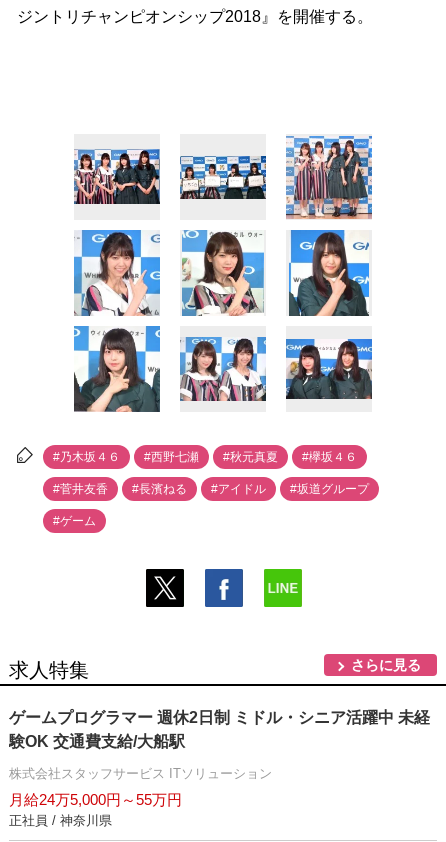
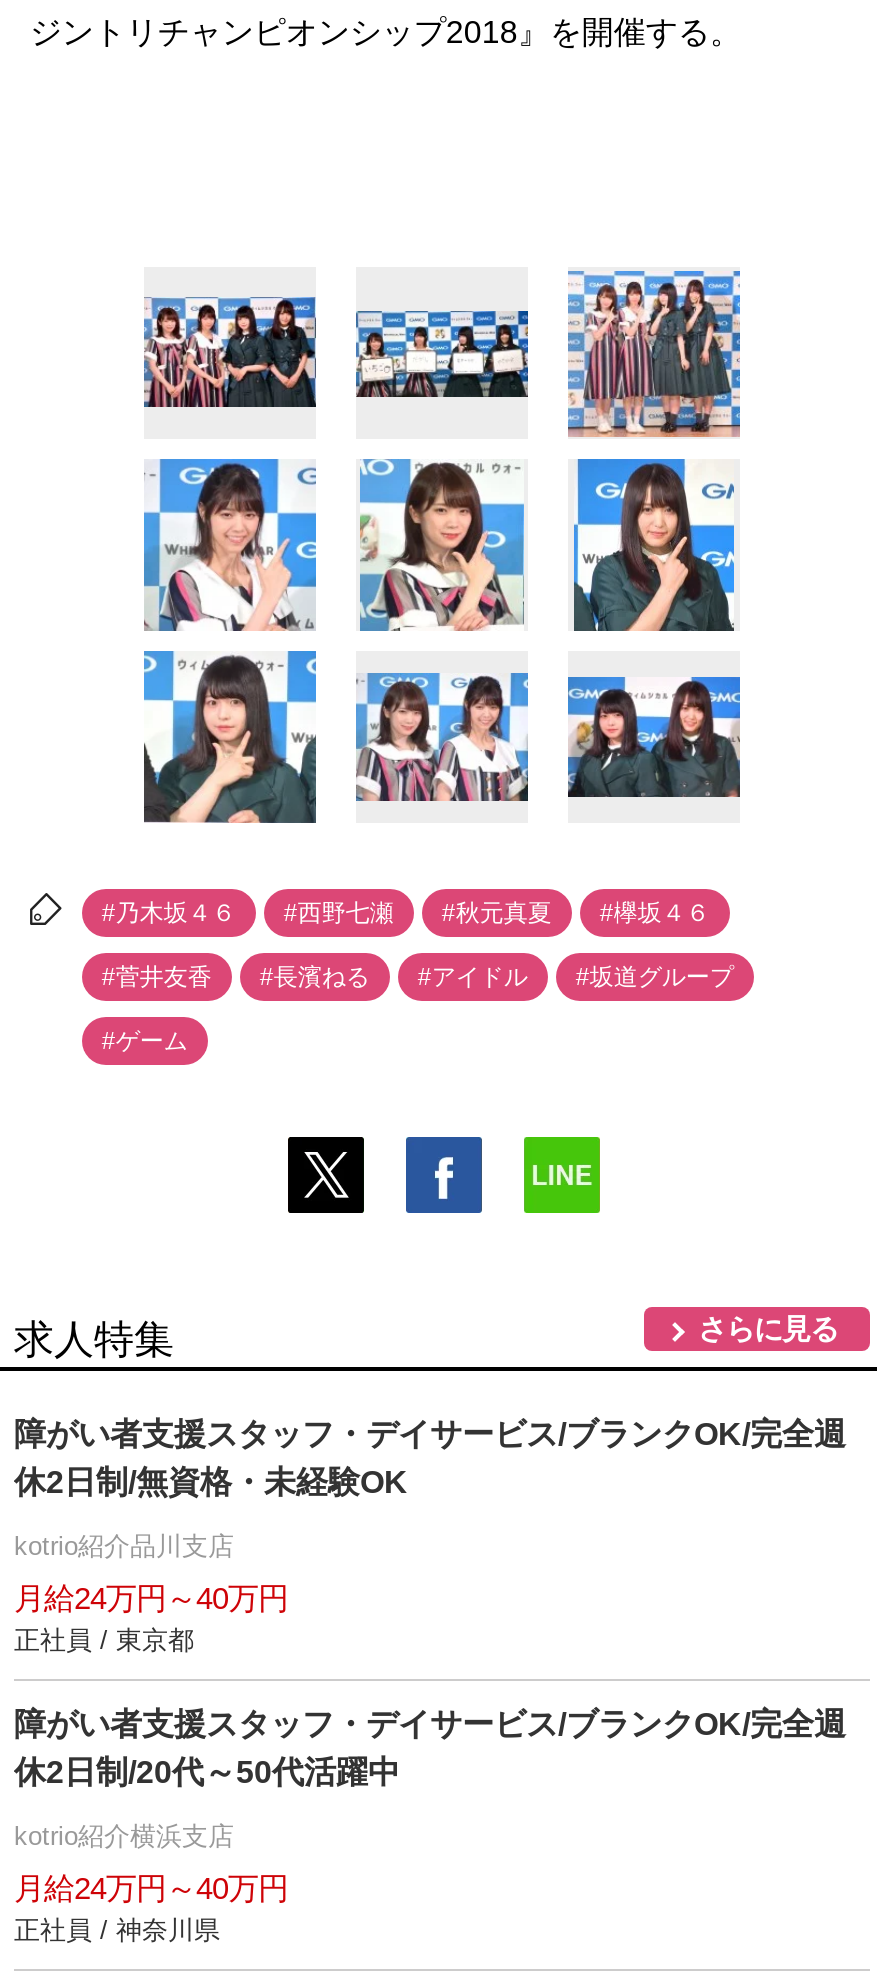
[9,709,430,808] ゲームプログラマー 週休2日制 ミドル・シニア活躍中 未経 | 験OK 交通費支給/大船駅 | 株式会社スタッフサービス ITソリューション | 月給24万5,000円～55万円 -> [14,1418,846,1906] 障がい者支援スタッフ・デイサービス/ブランクOK/完全週 | 休2日制/無資格・未経験OK | kotrio紹介品川支店 | 月給24万円～40万円 | 正社員 / 東京都 | 障がい者支援スタッフ・デイサービス/ブランクOK/完全週 | 休2日制/20代～50代活躍中 | kotrio紹介横浜支店 | 月給24万円～40万円

